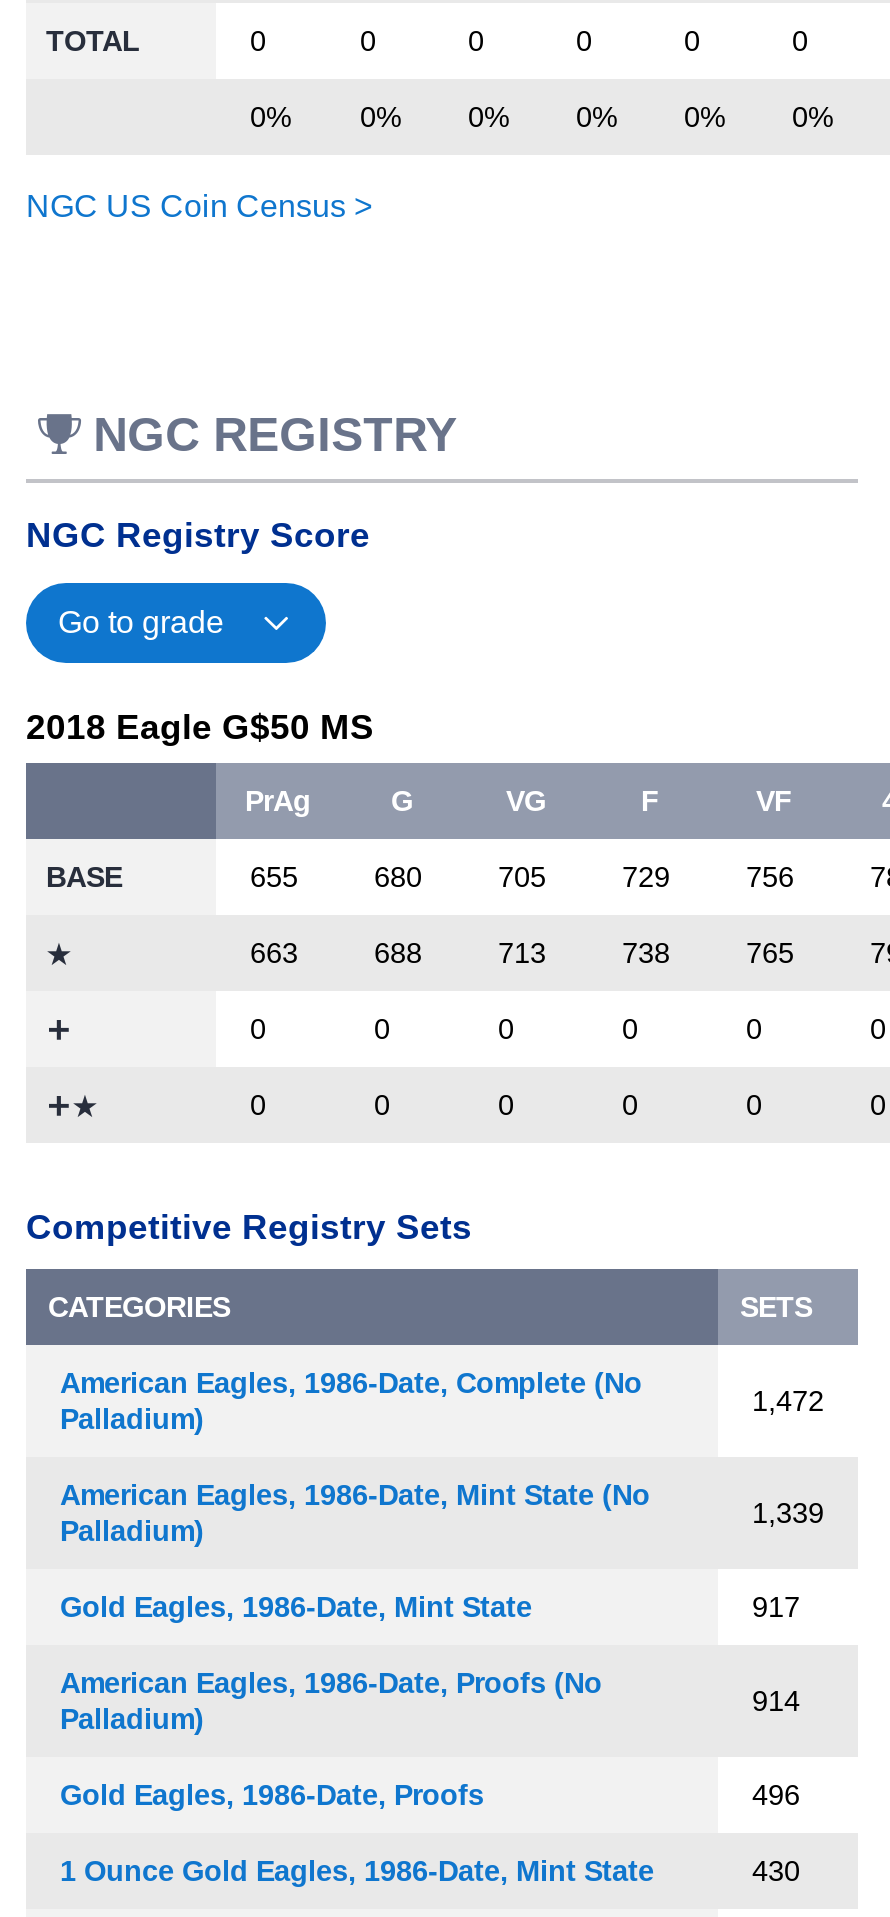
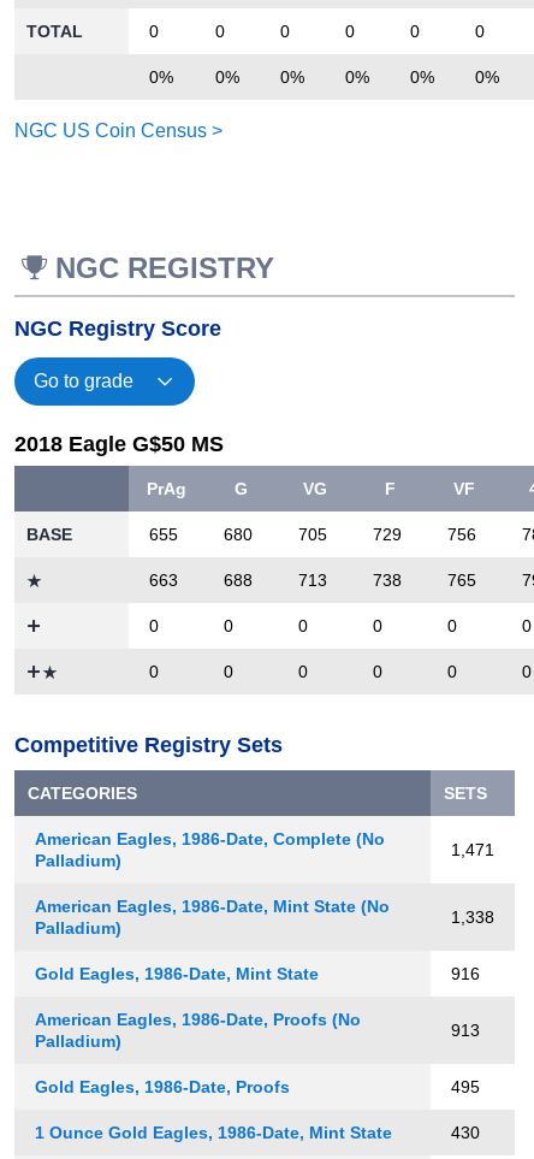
[752,1385,824,1417] 1,472 -> [451,840,494,859] 1,471
[752,1497,824,1529] 1,339 -> [451,907,494,926] 1,338
[752,1591,800,1623] 917 -> [451,964,480,983] 916
[752,1685,800,1717] 914 -> [451,1020,480,1040] 913
[752,1779,800,1811] 496 -> [451,1077,480,1096] 495

